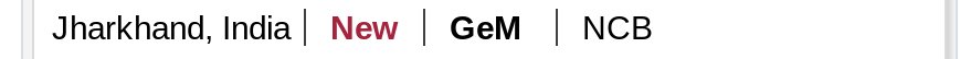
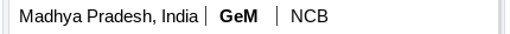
[52,9,399,46] Jharkhand, India | New -> [19,6,198,26] Madhya Pradesh, India

